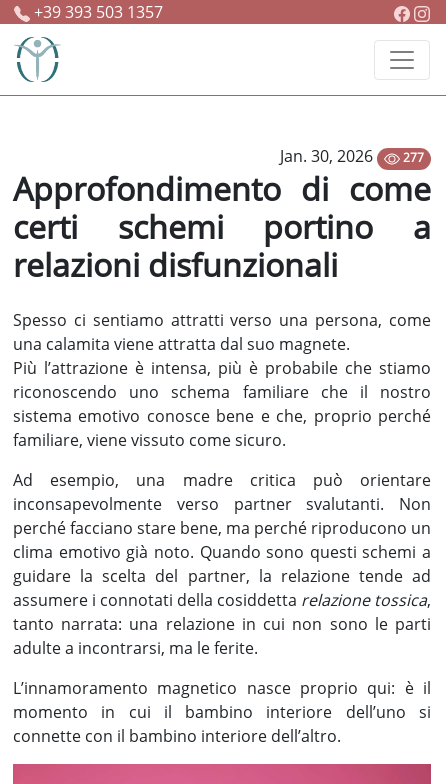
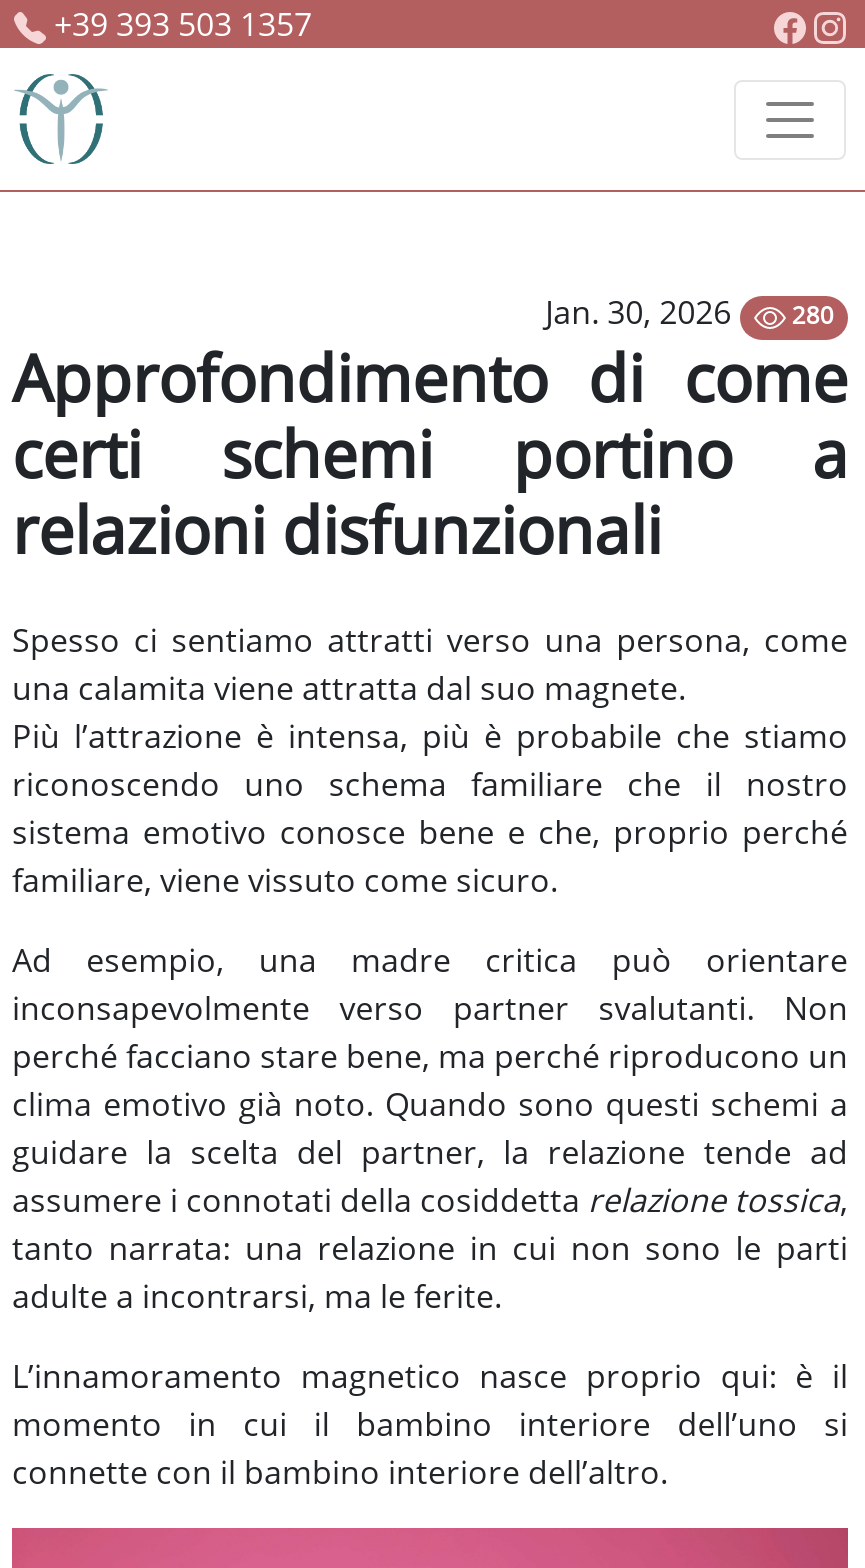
[280,145,424,167] Jan. 30, 2026 277 -> [545,290,834,334] Jan. 30, 2026 280

